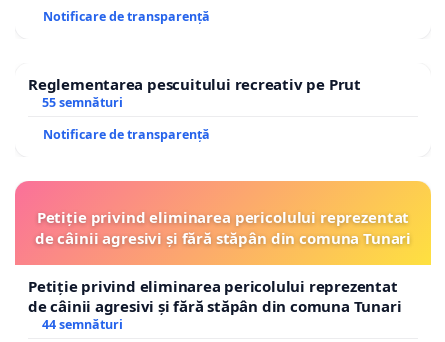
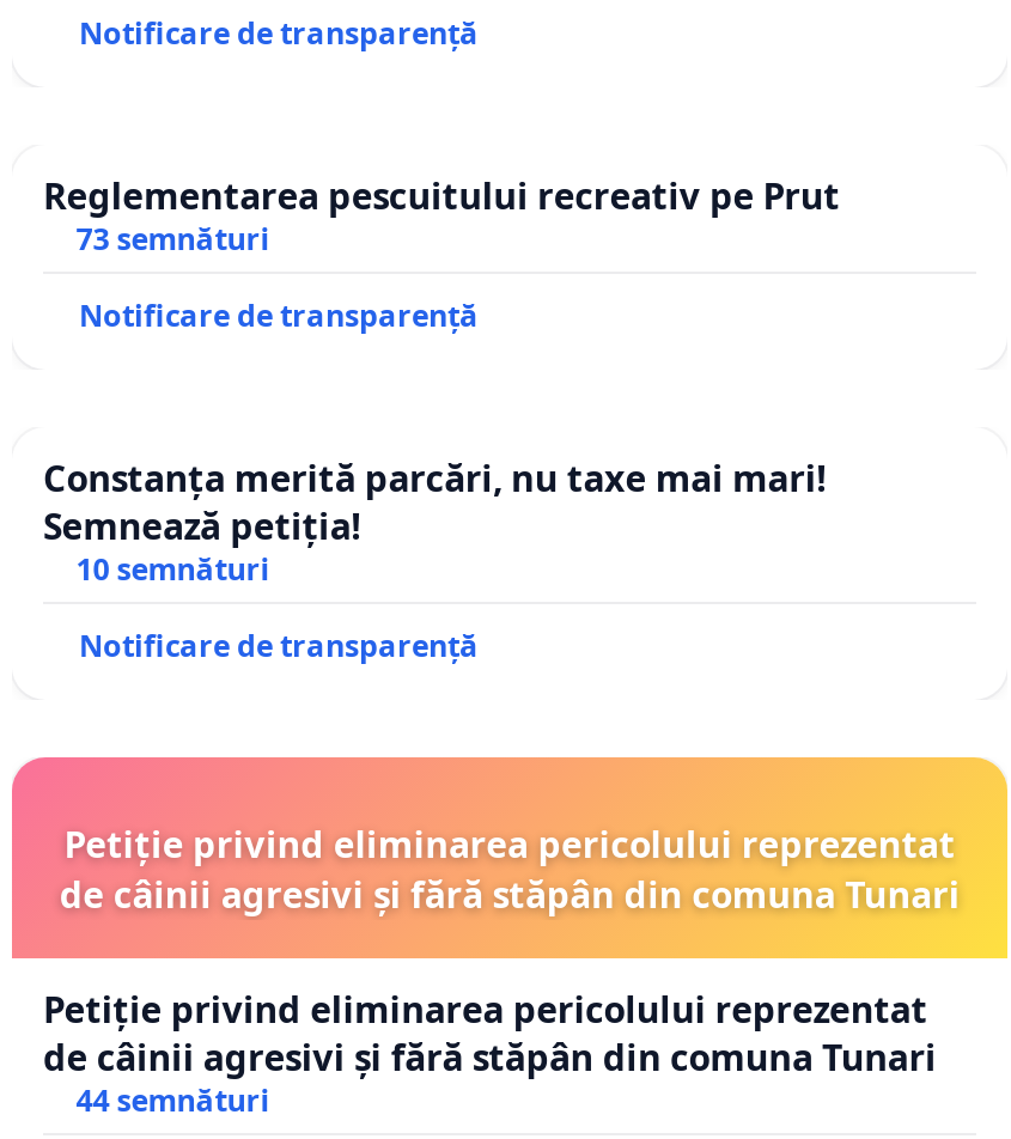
[42,94,123,111] 55 semnături -> [43,220,826,591] 73 semnături | Notificare de transparență | Constanța merită parcări, nu taxe mai mari! | Semnează petiția! | 10 semnături

